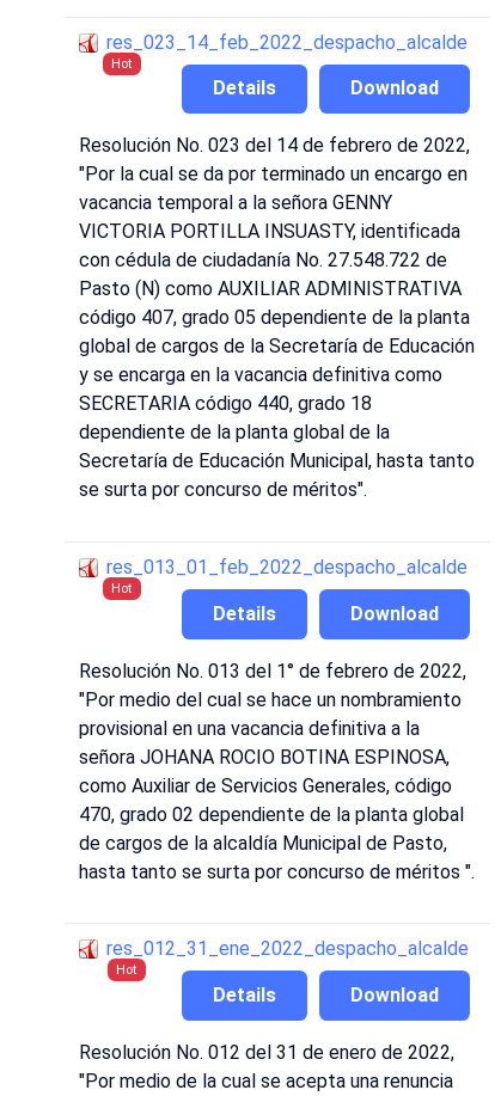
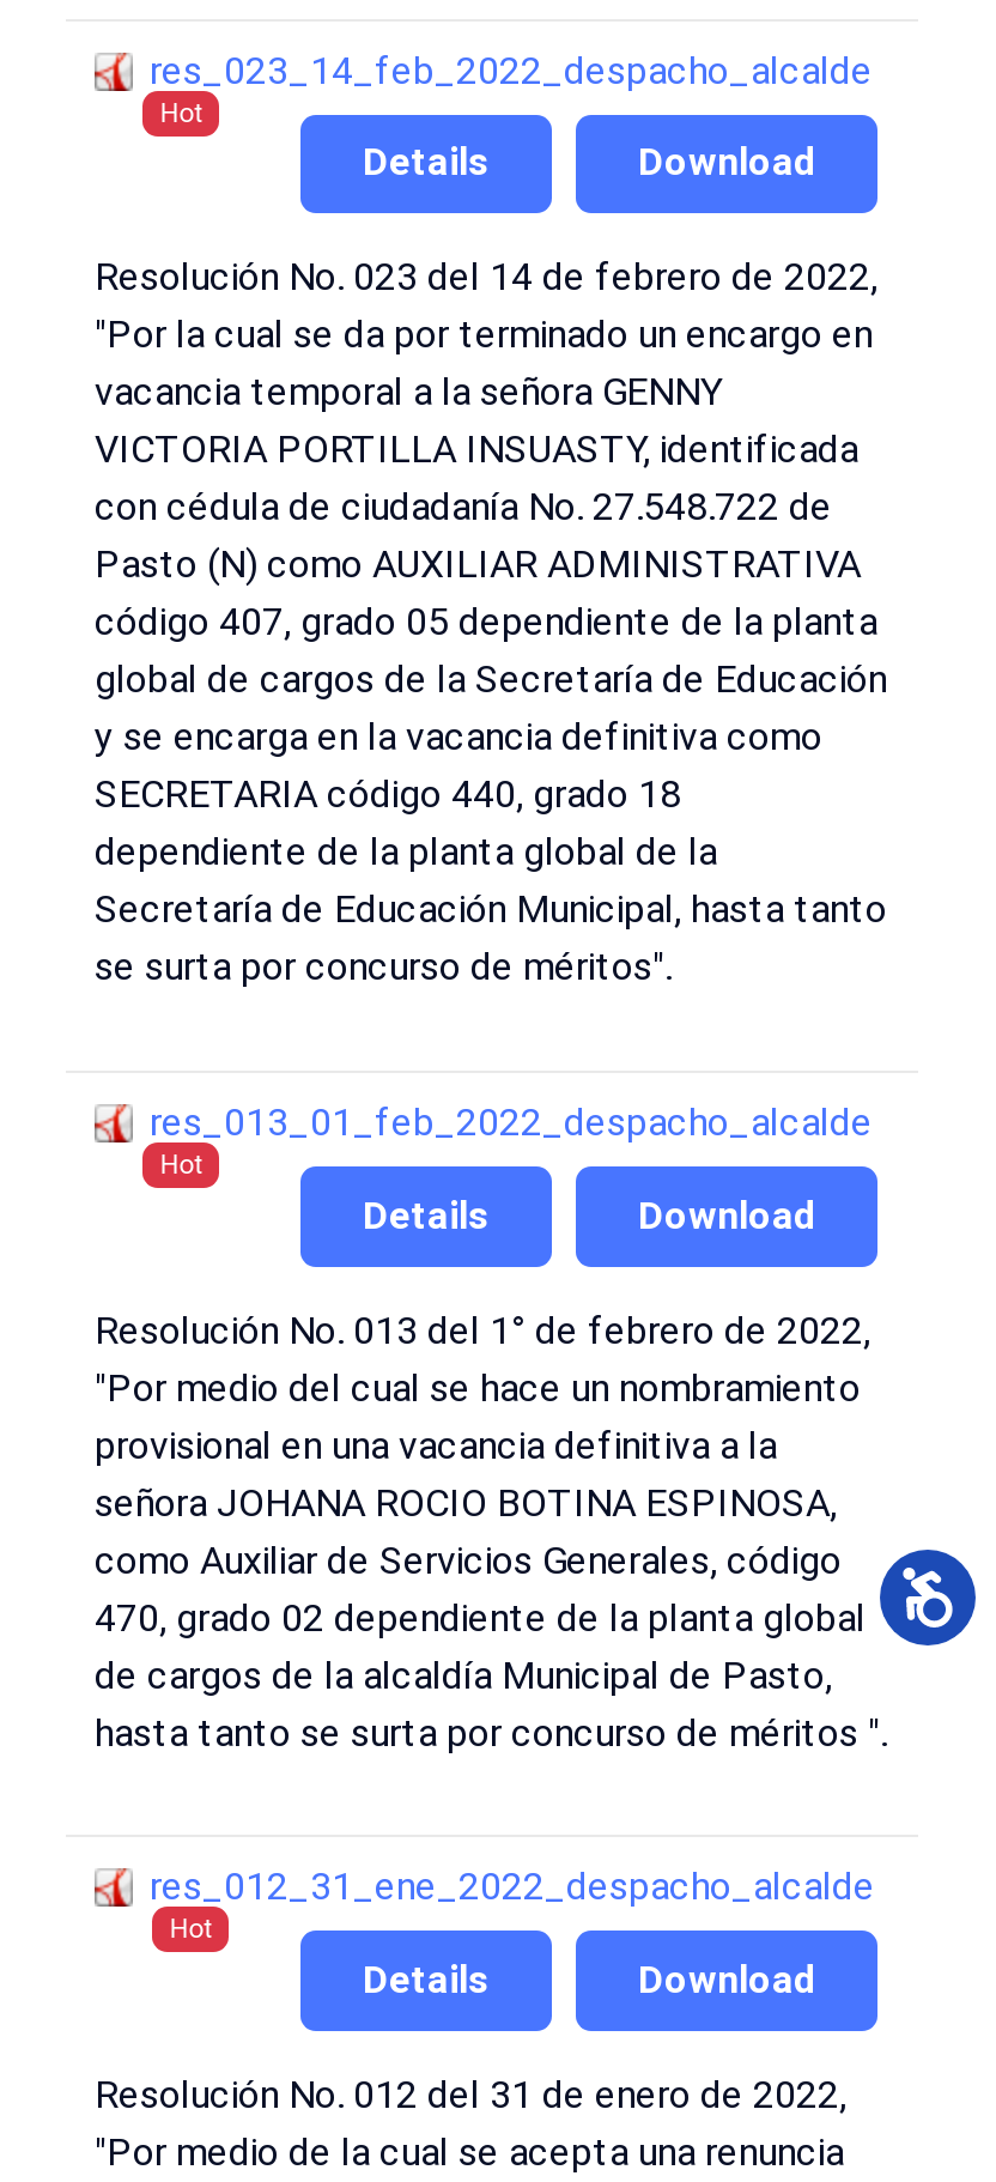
none -> [877,1547,978,1648] [image]

